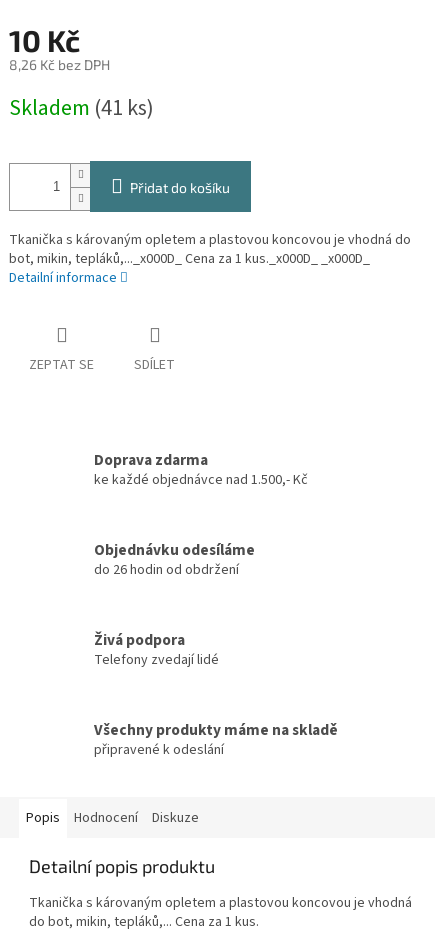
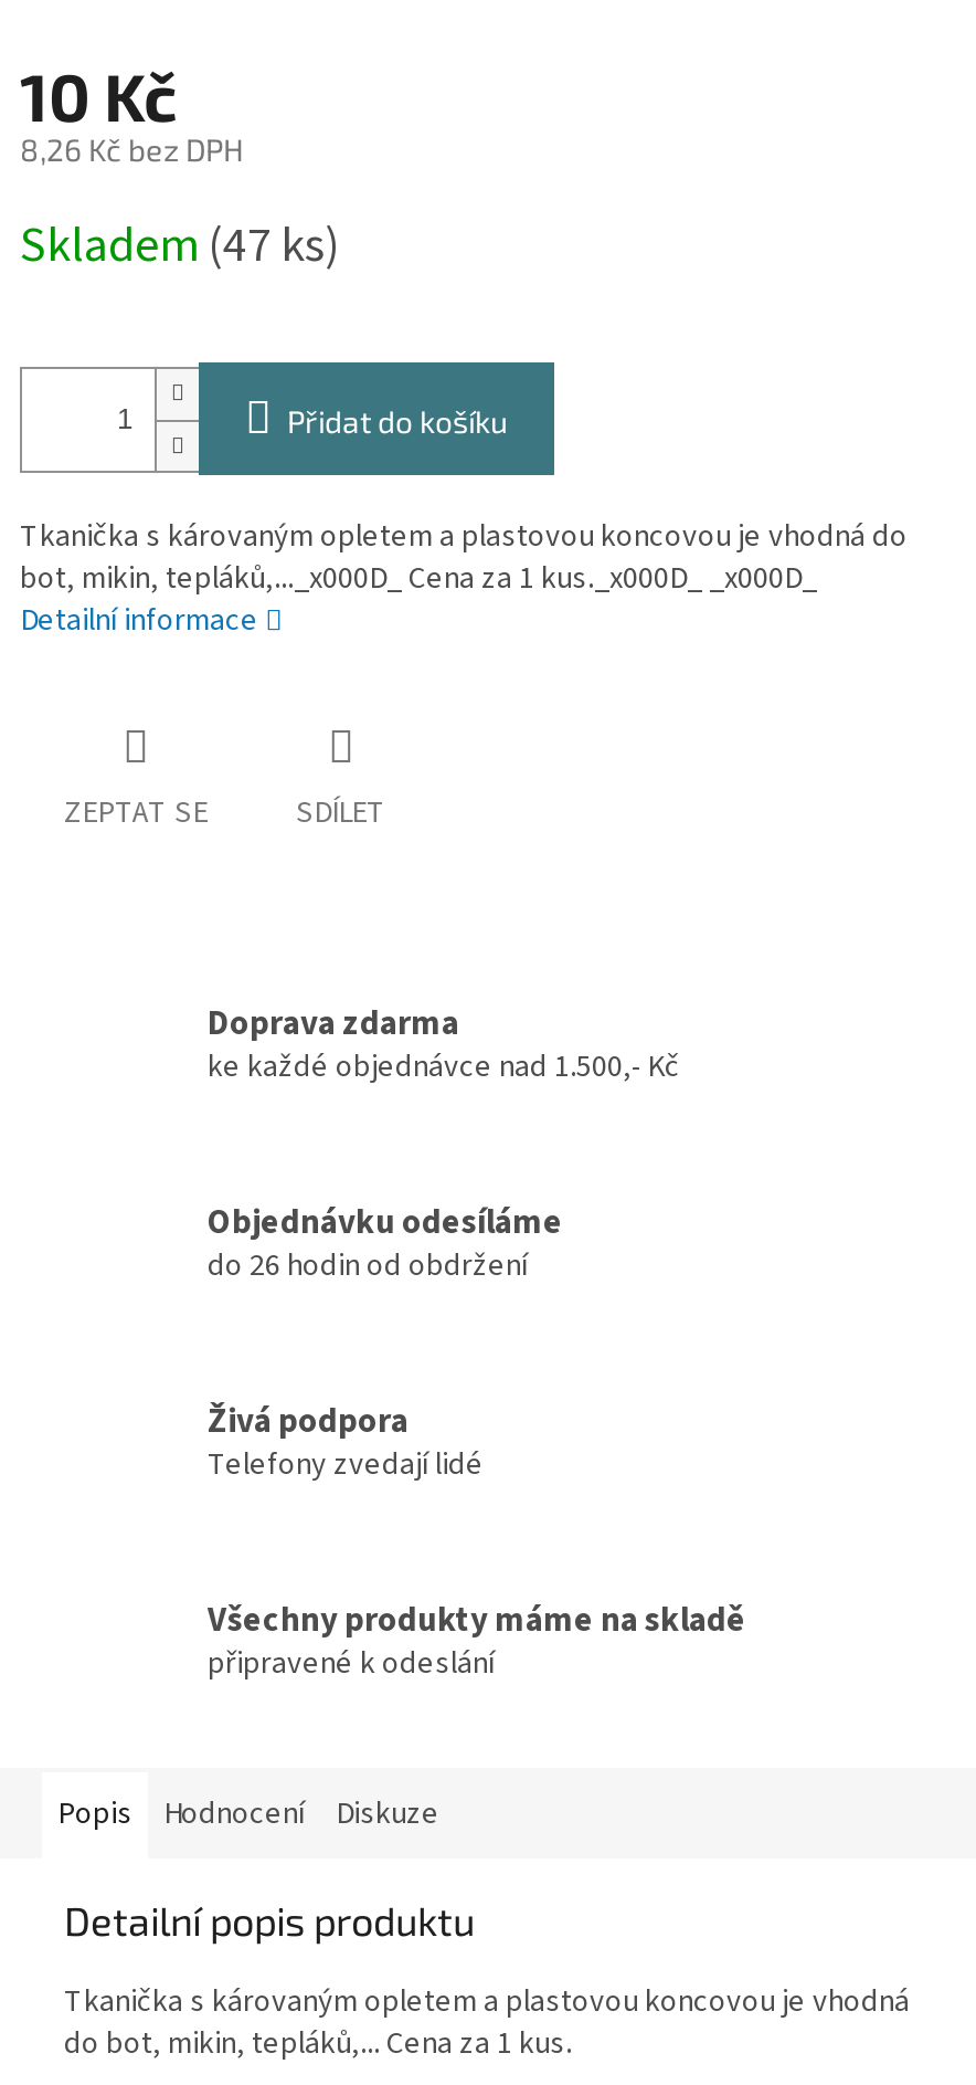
[9,92,154,124] Skladem (41 ks) -> [20,211,340,282] Skladem (47 ks)

